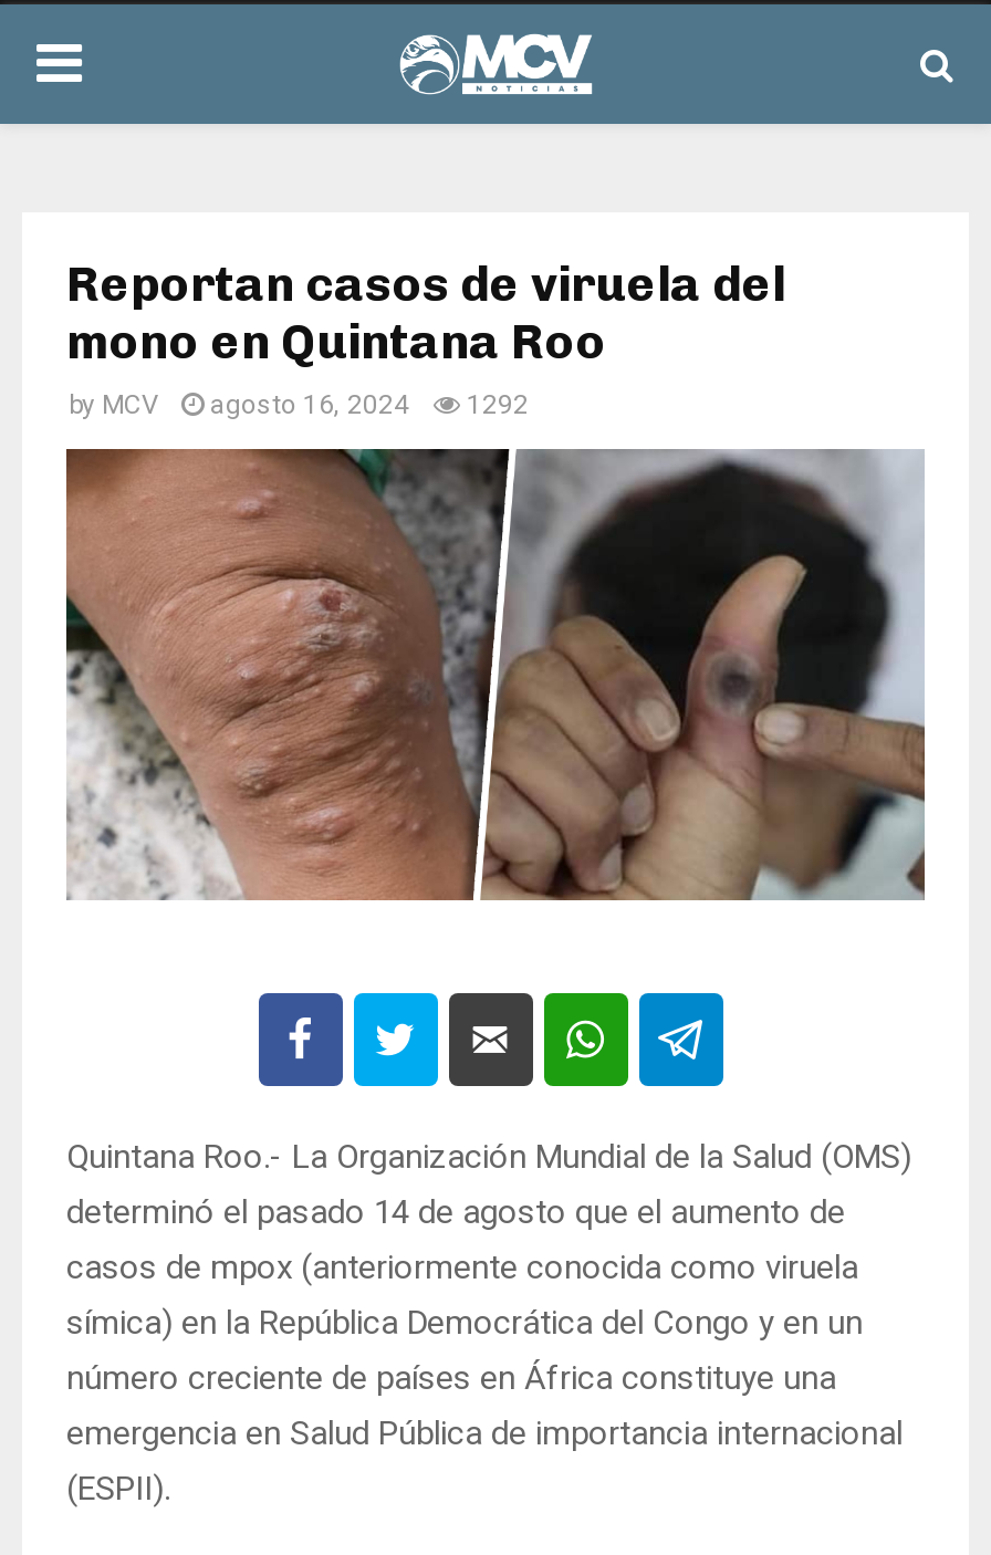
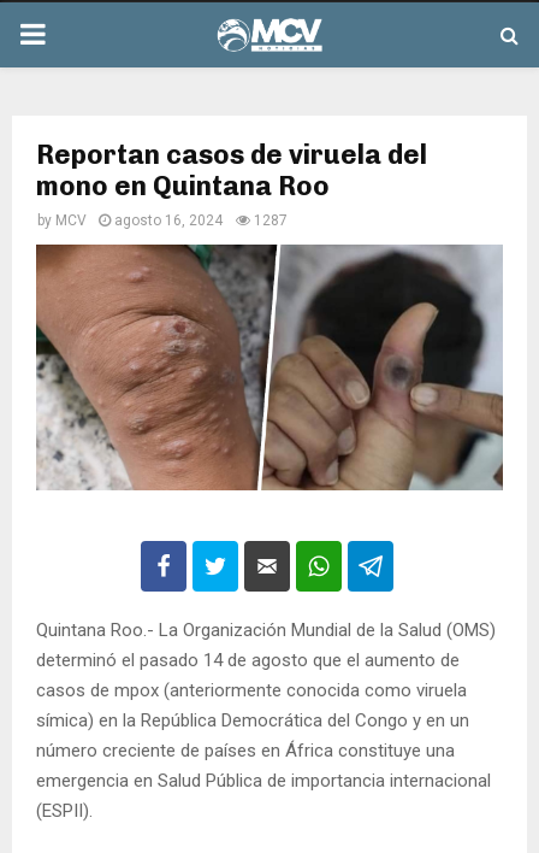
[69,389,529,420] by MCV agosto 16, 2024 1292 -> [37,212,288,229] by MCV agosto 16, 2024 1287

